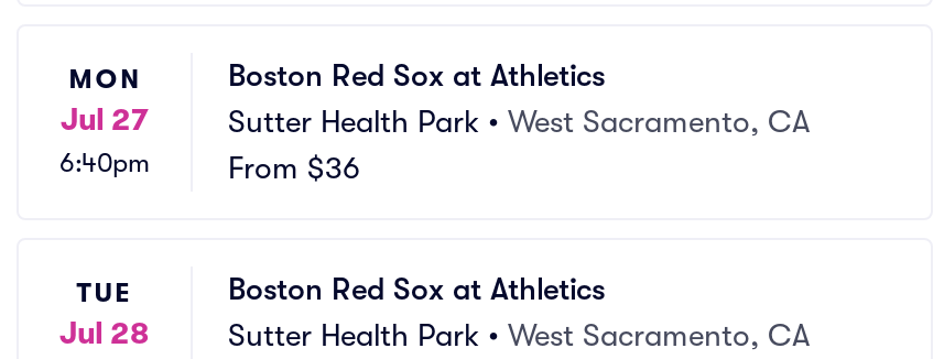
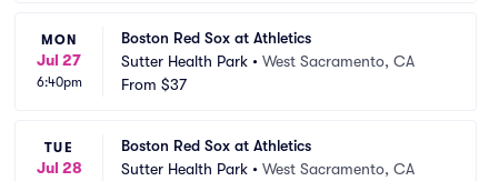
[228,150,360,185] From $36 -> [121,76,187,93] From $37

